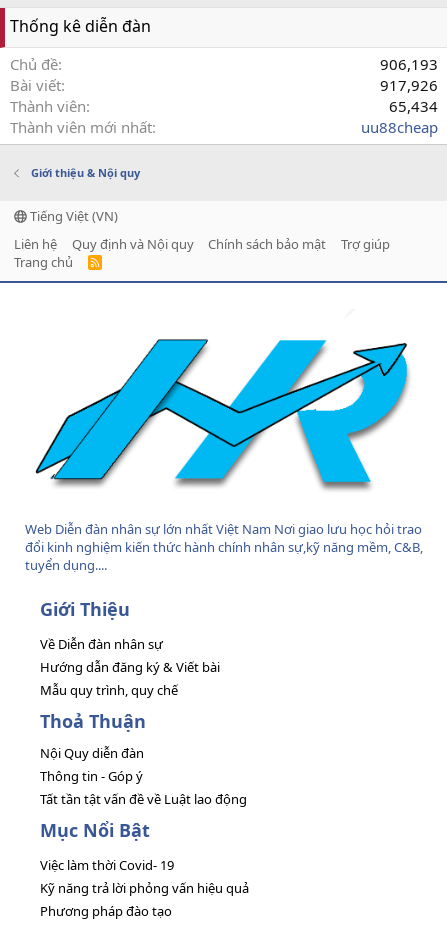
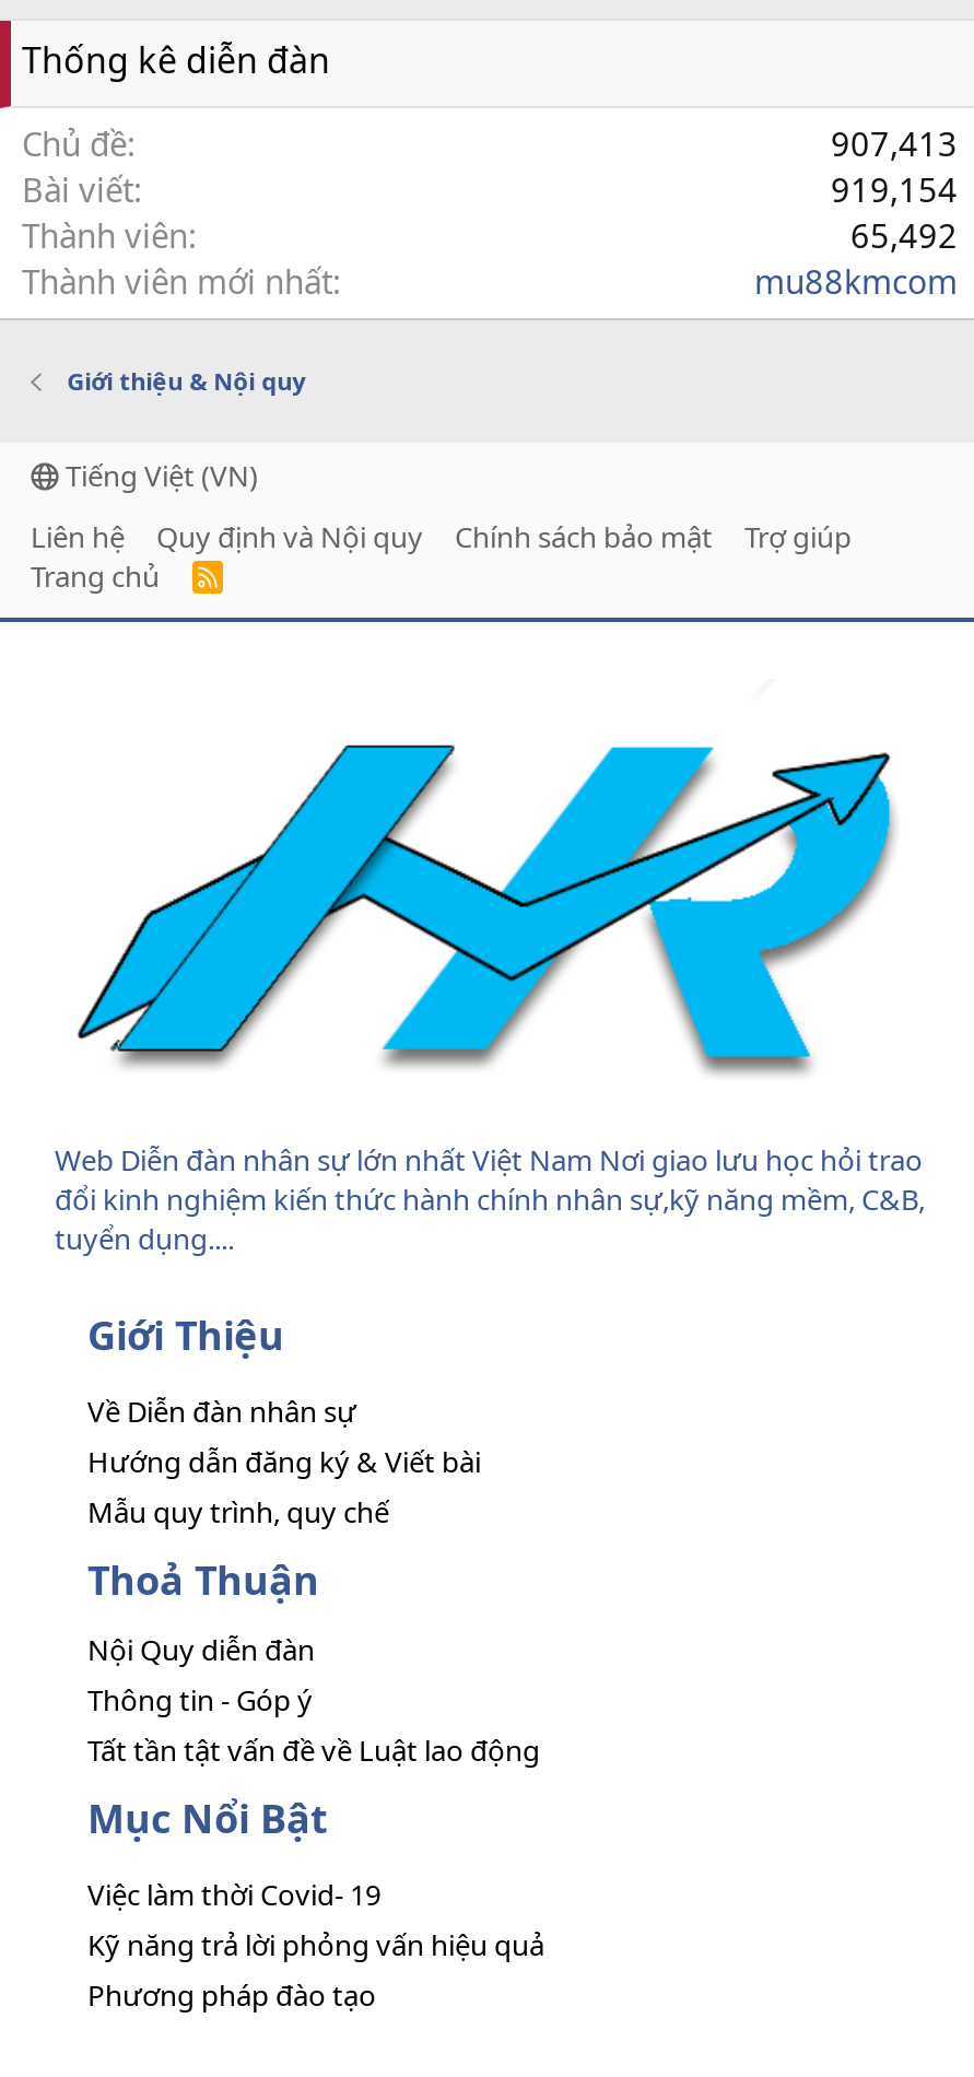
[380,54,438,74] 906,193 -> [831,122,958,166] 907,413
[380,75,438,95] 917,926 -> [831,168,958,211] 919,154
[389,96,438,116] 65,434 -> [850,214,958,257] 65,492
[361,117,438,137] uu88cheap -> [754,260,958,303] mu88kmcom

